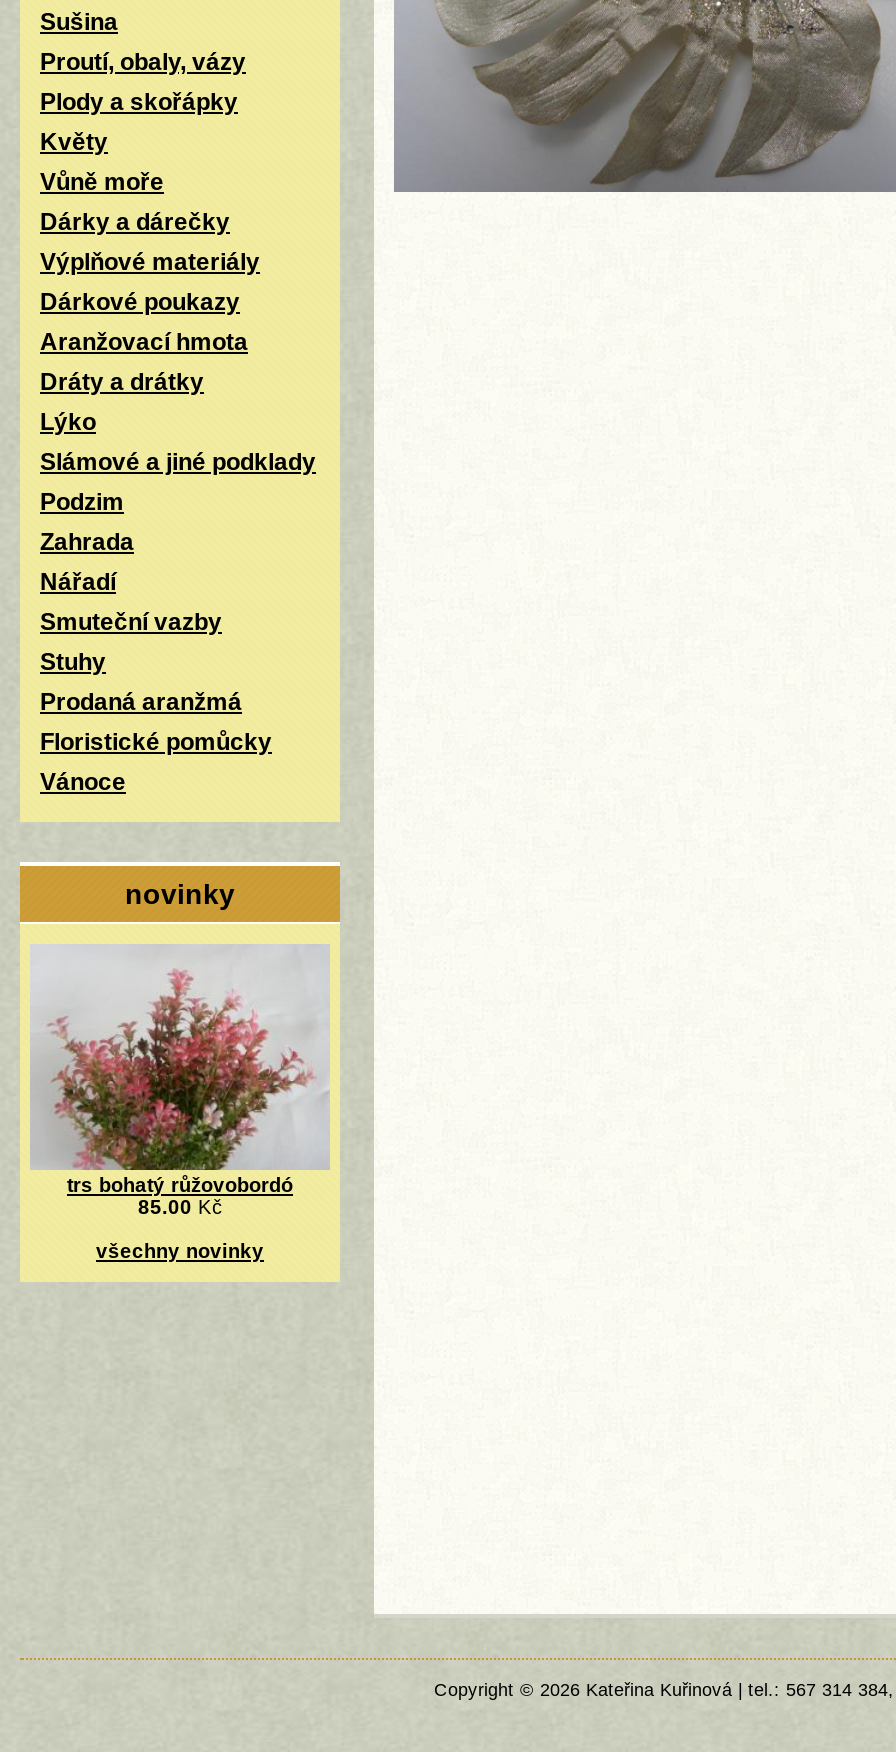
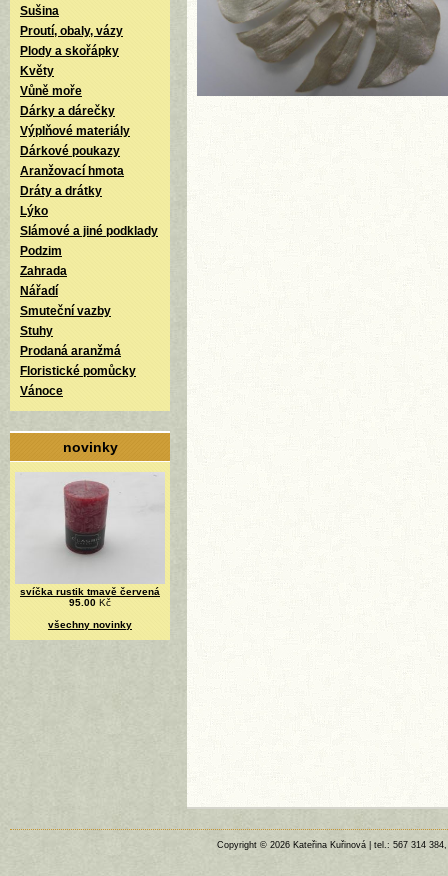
[32,964,316,1218] [image] | trs bohatý růžovobordó | 85.00Kč -> [16,480,160,608] [image] | svíčka rustik tmavě červená | 95.00Kč

